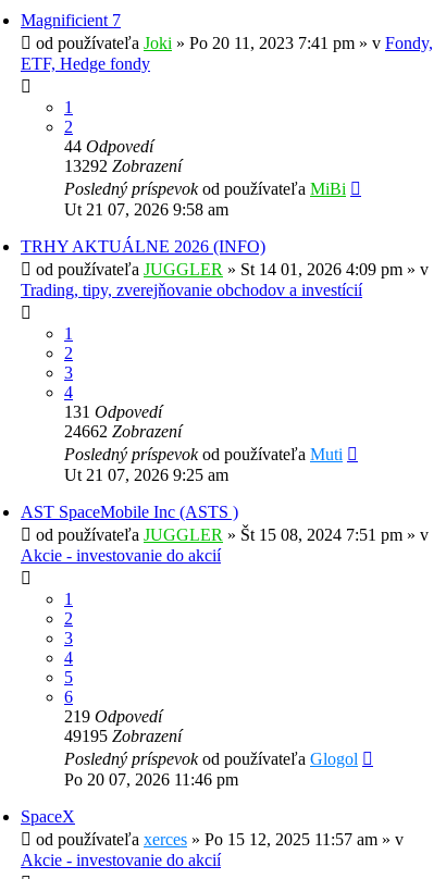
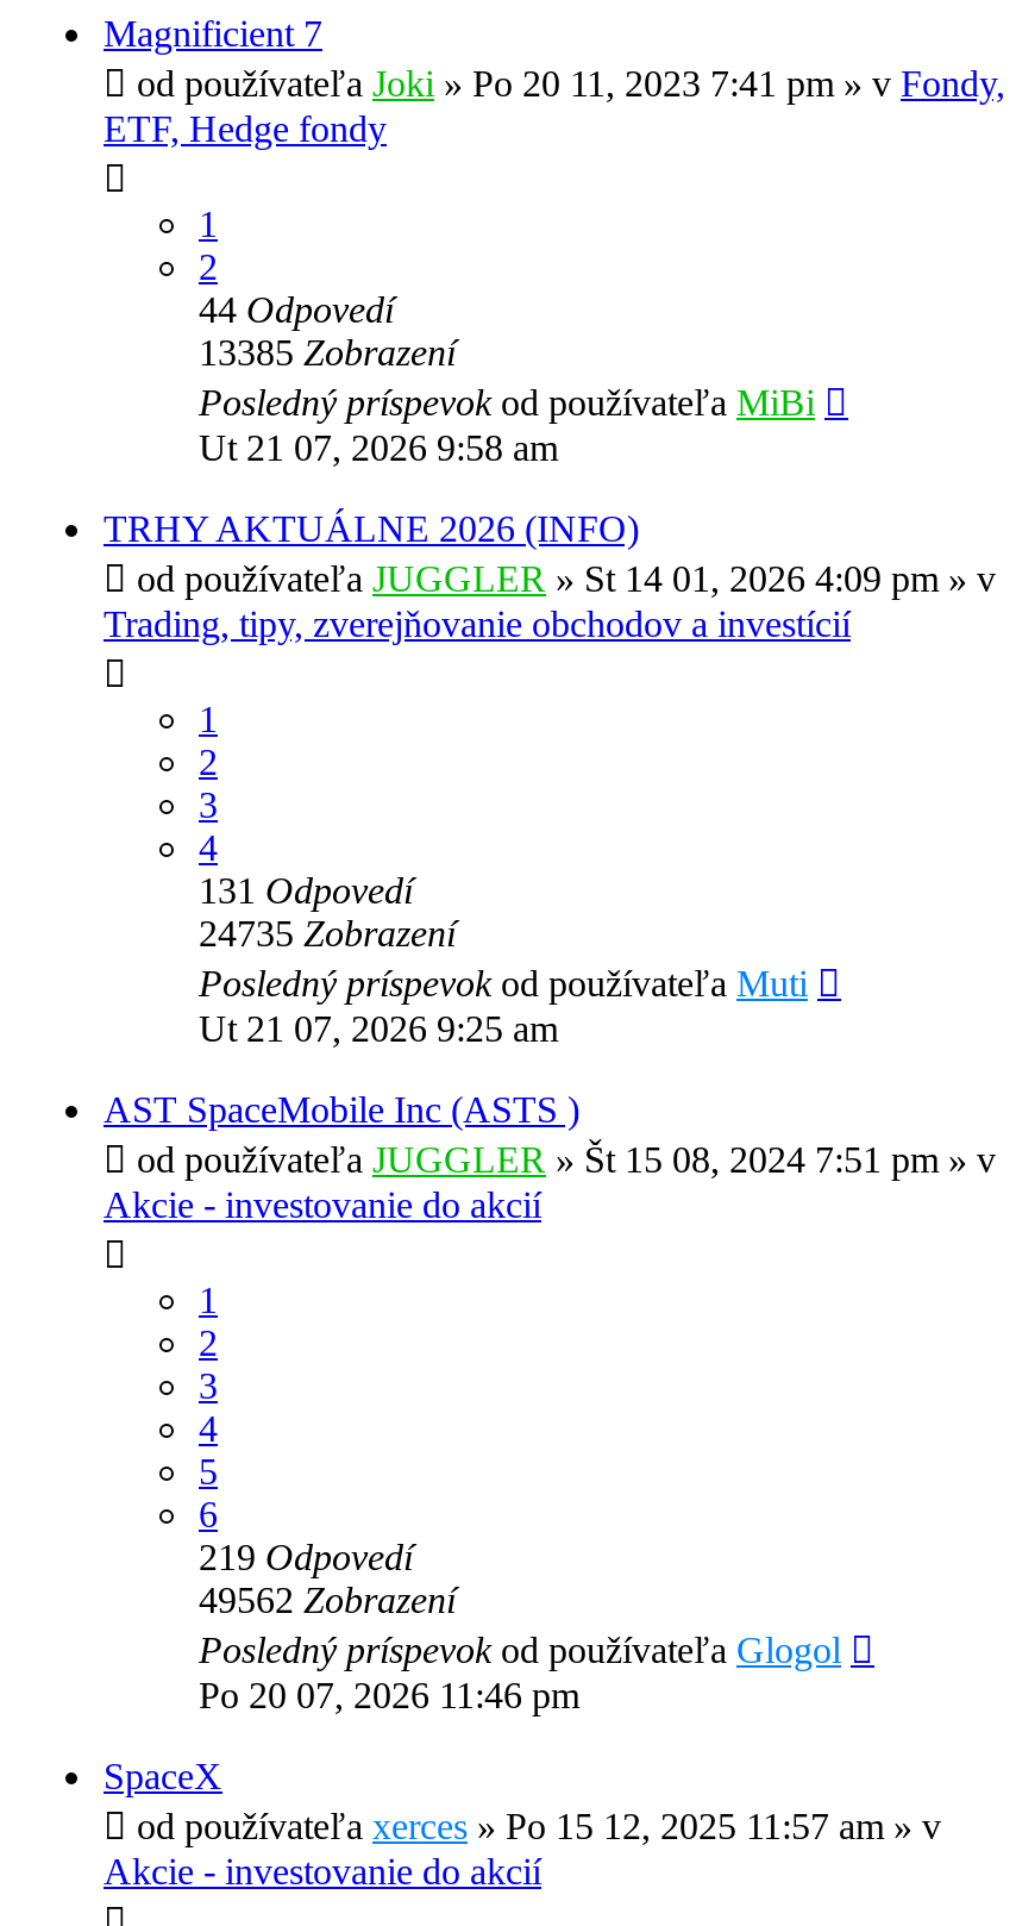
[64,157,182,176] 13292Zobrazení -> [199,333,456,374] 13385Zobrazení
[64,423,182,441] 24662 Zobrazení -> [199,914,456,954] 24735 Zobrazení
[64,727,182,746] 49195 Zobrazení -> [199,1581,456,1621] 49562 Zobrazení

